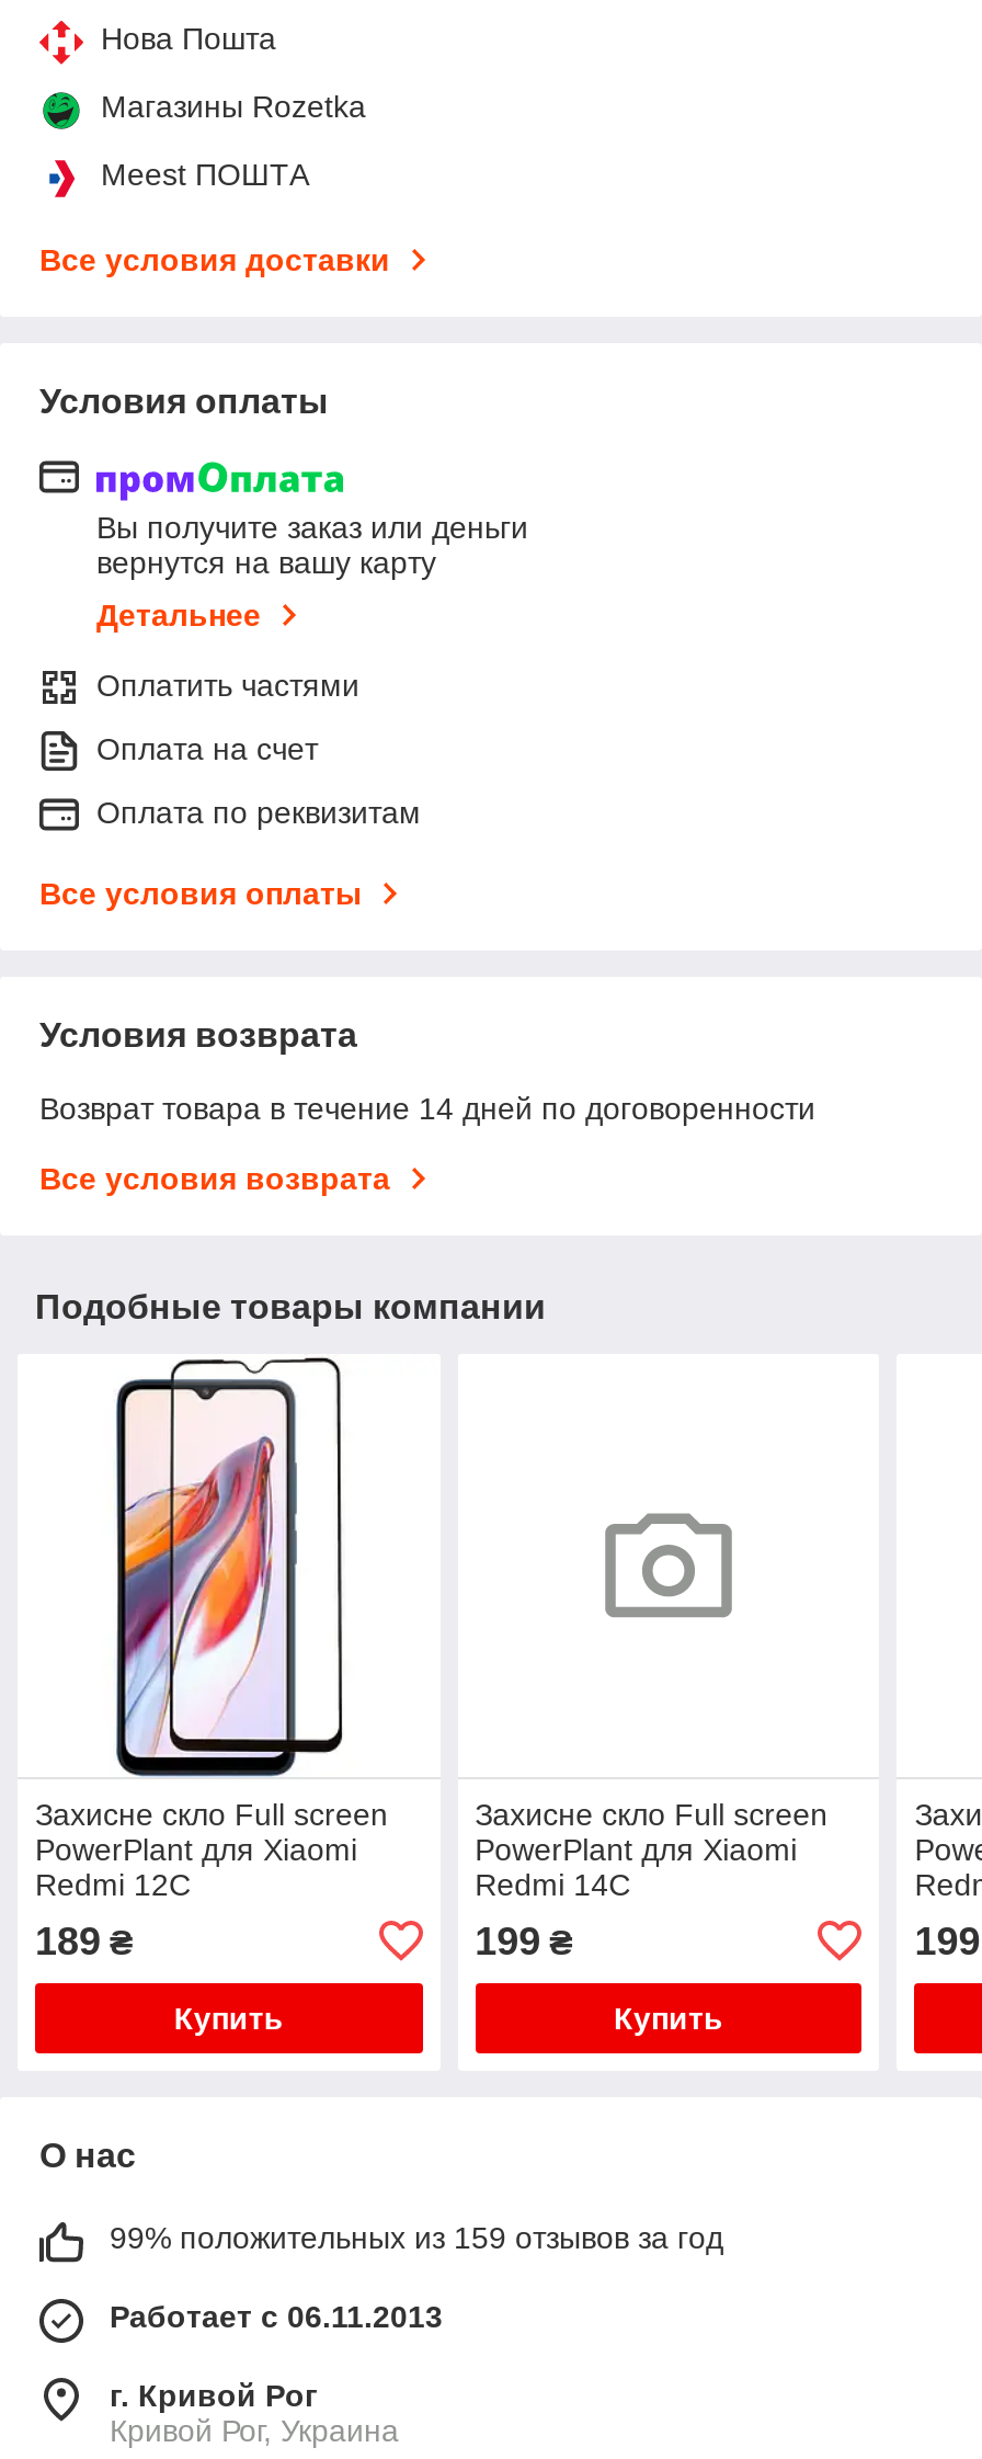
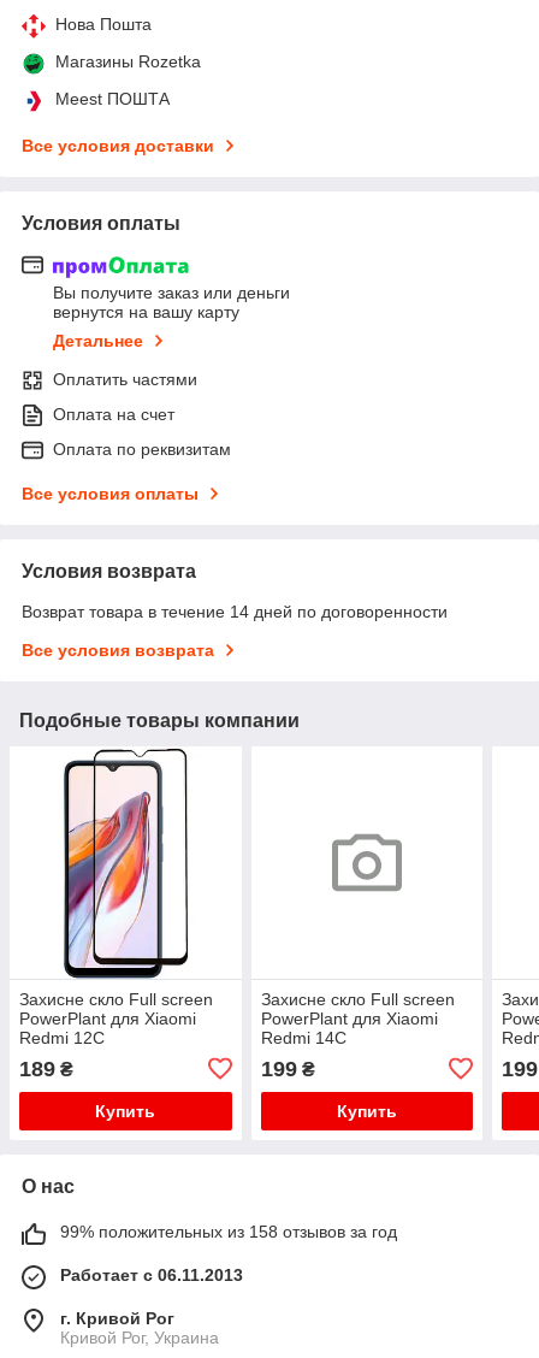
[110,2220,723,2255] 99% положительных из 159 отзывов за год -> [60,1222,397,1241] 99% положительных из 158 отзывов за год

